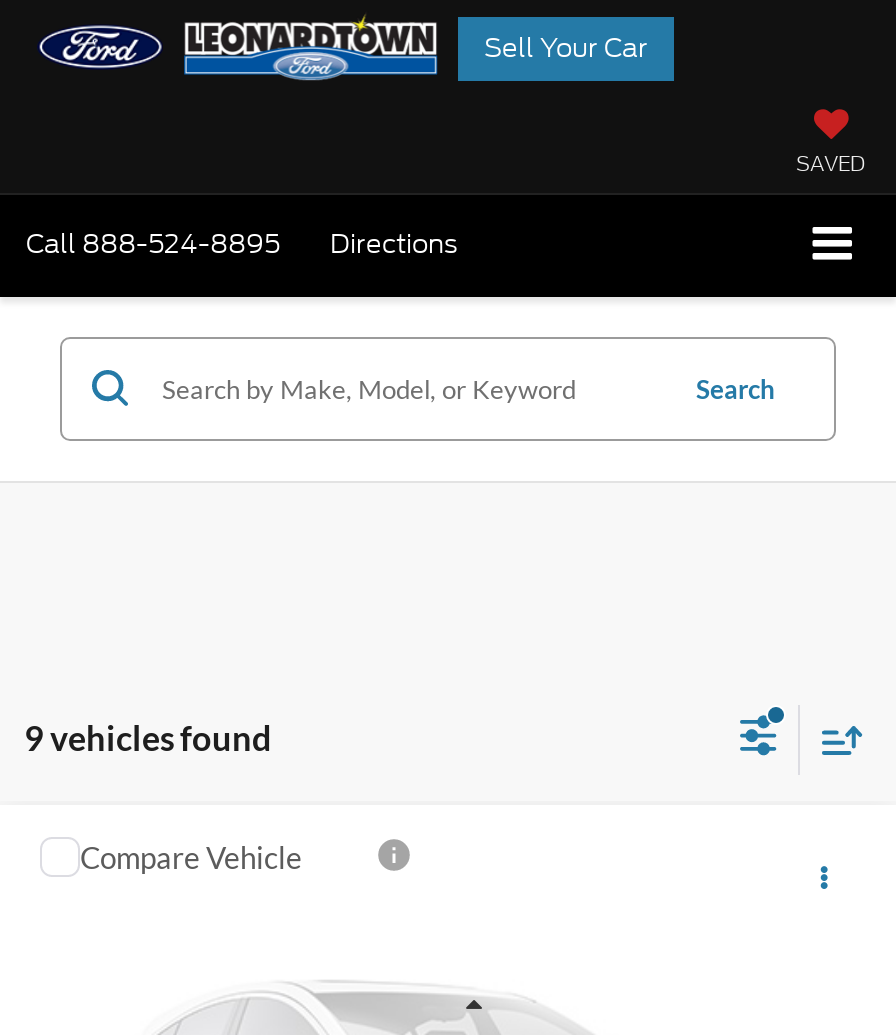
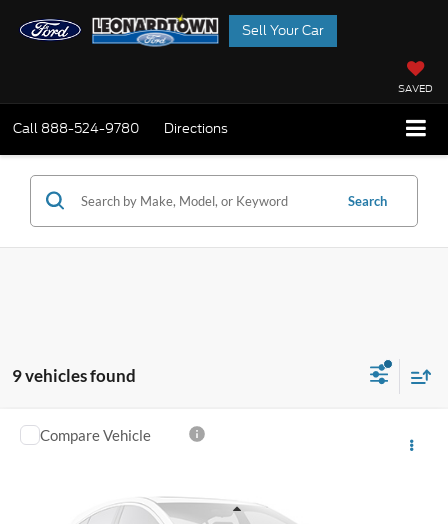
[26,225,458,263] Call 888-524-8895 Directions -> [13,119,228,138] Call 888-524-9780 Directions

